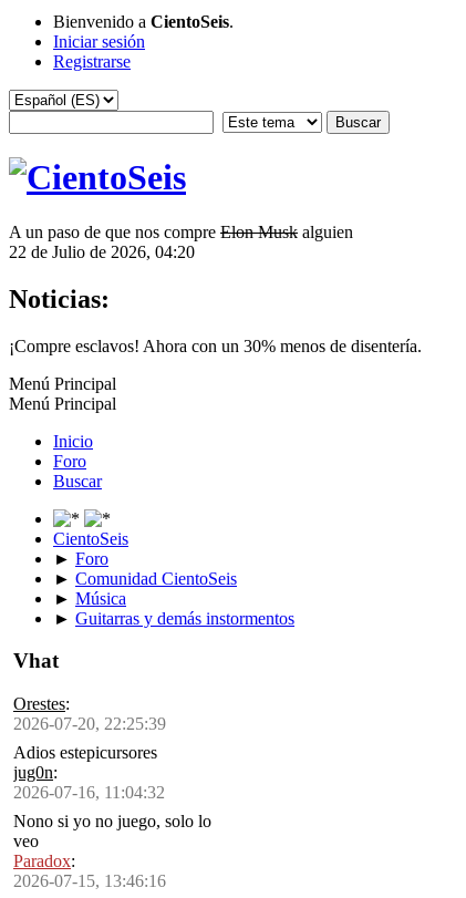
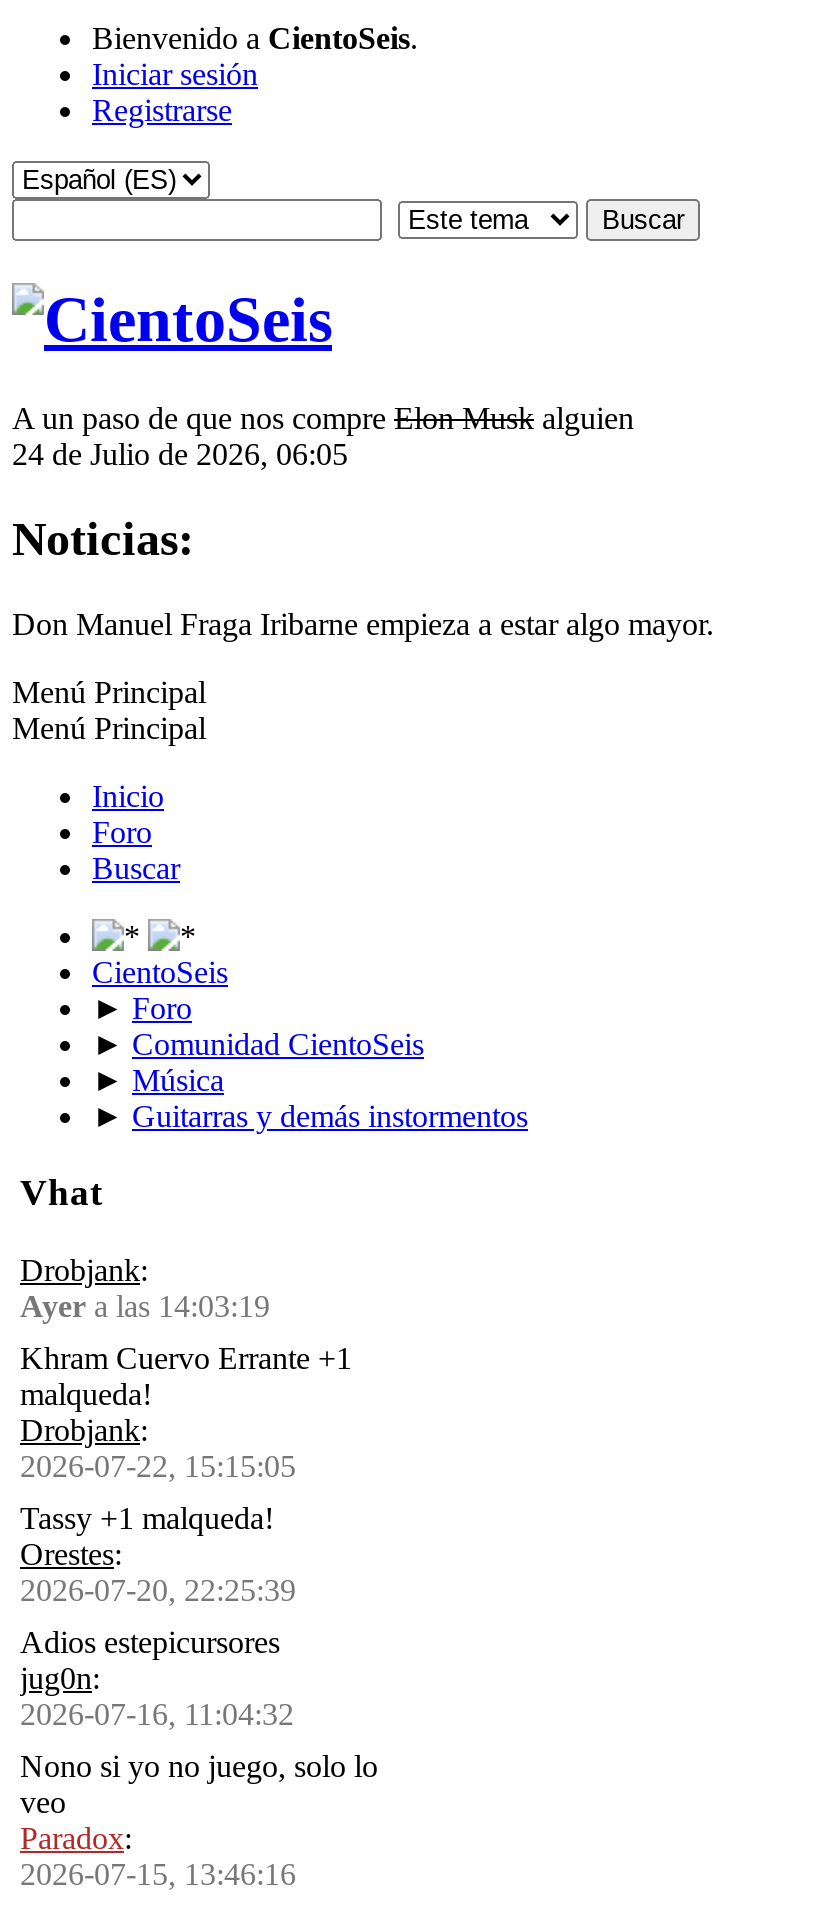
[9,242,195,261] 22 de Julio de 2026, 04:20 -> [12,437,348,471] 24 de Julio de 2026, 06:05
[9,336,422,355] ¡Compre esclavos! Ahora con un 30% menos de disentería. -> [12,606,714,640] Don Manuel Fraga Iribarne empieza a estar algo mayor.
none -> [20,1253,352,1535] Drobjank: | Ayera las 14:03:19 | Khram Cuervo Errante +1 | malqueda! | Drobjank: | 2026-07-22, 15:15:05 | Tassy +1 malqueda!

